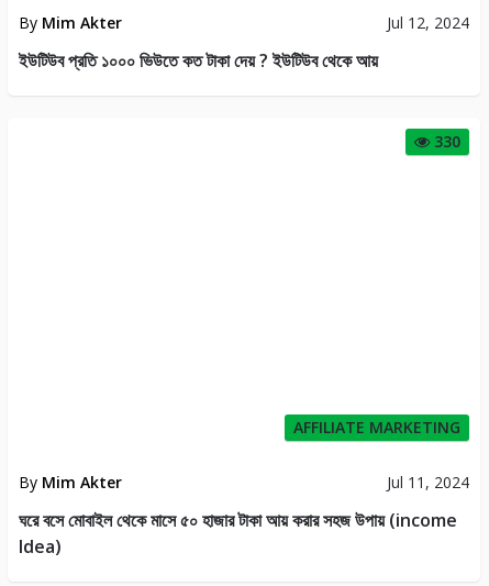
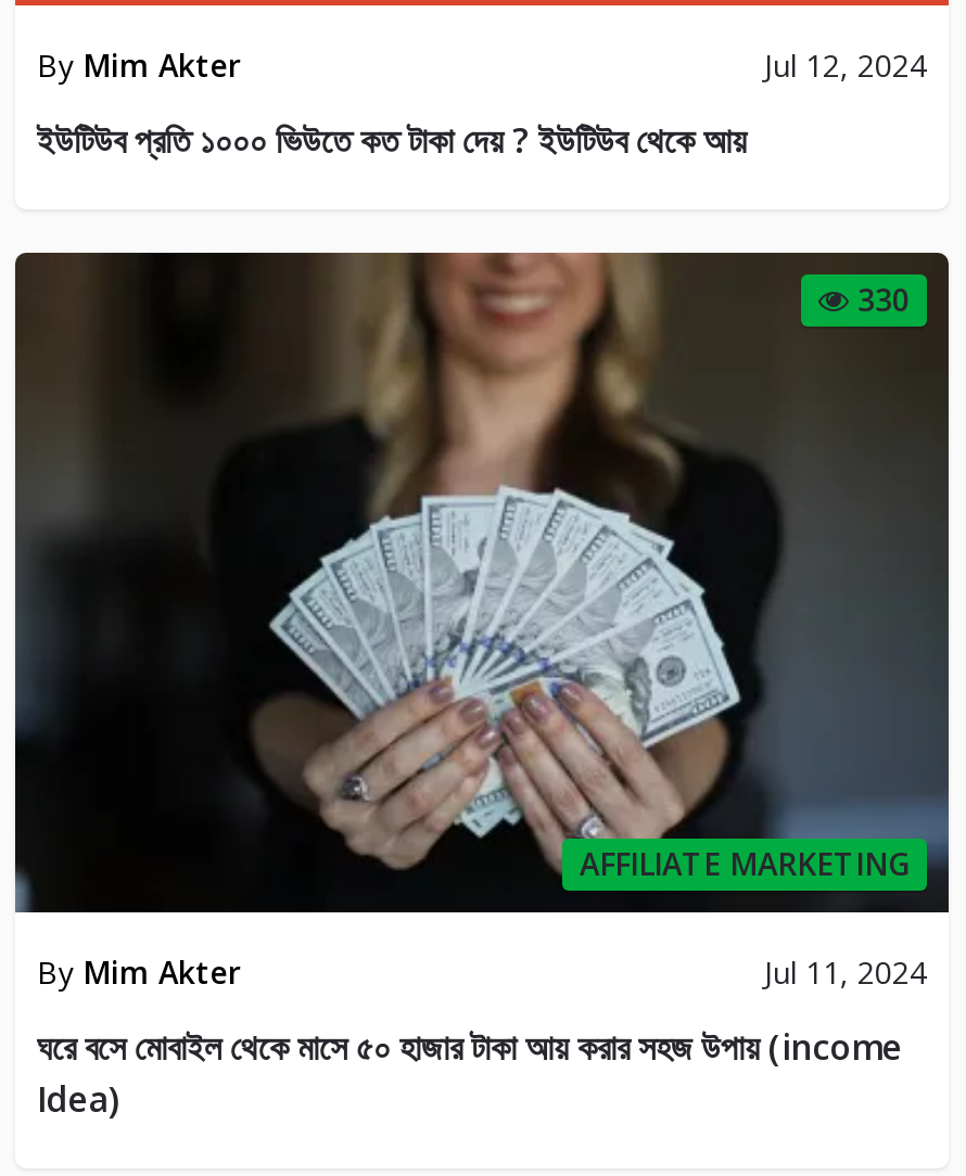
none -> [13,251,951,915] [image]

